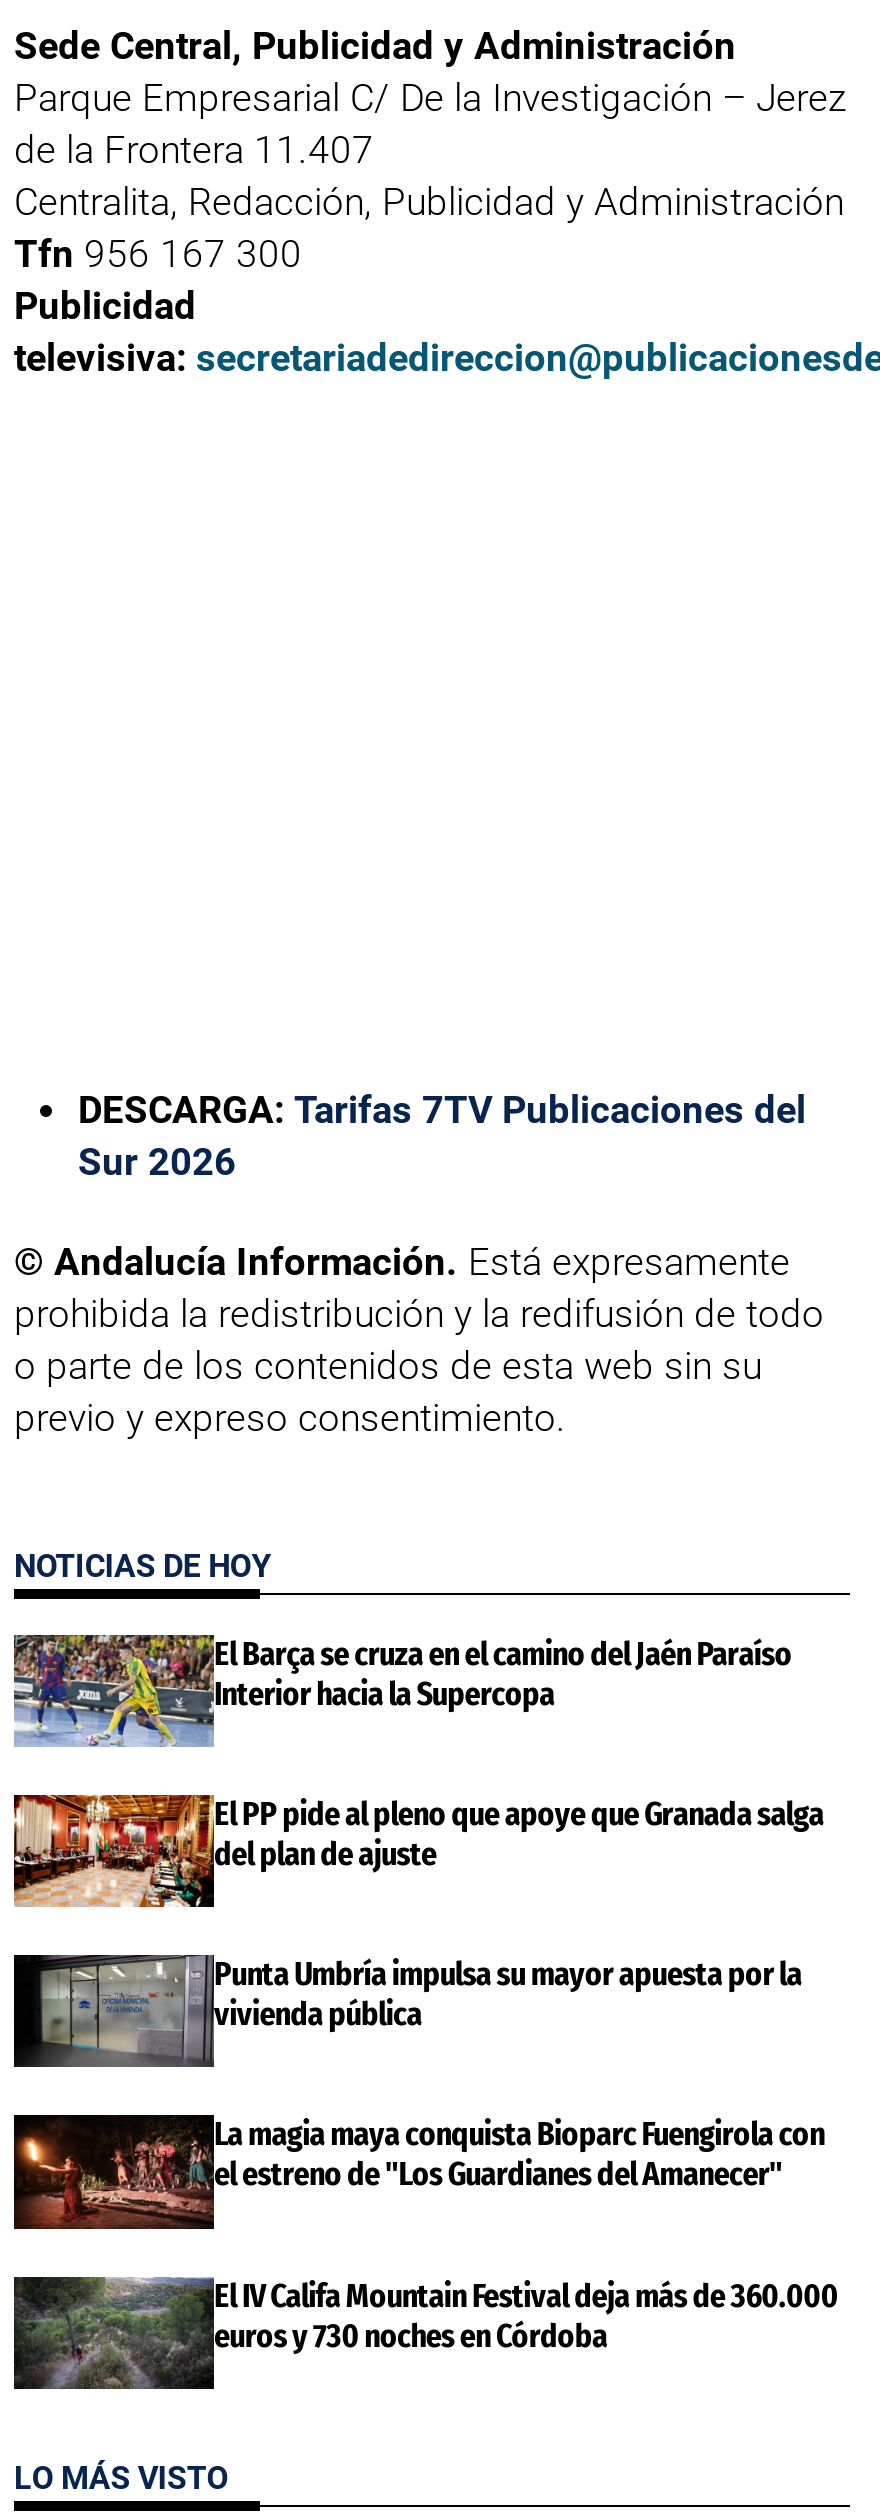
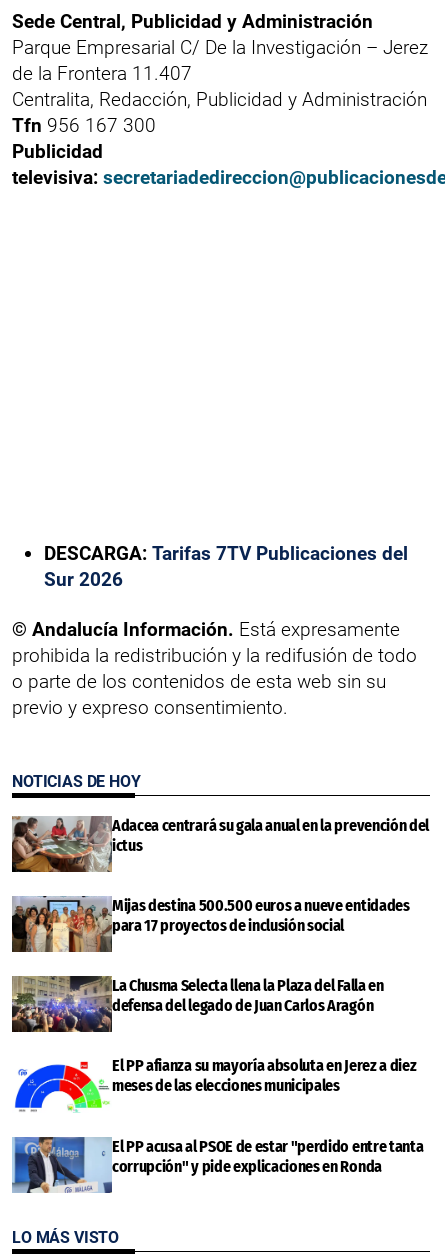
[14,1633,792,1747] [image] | El Barça se cruza en el camino del Jaén Paraíso | Interior hacia la Supercopa -> [11,816,429,873] [image] | Adacea centrará su gala anual en la prevención del | ictus
[12,1793,824,1907] [image] | El PP pide al pleno que apoye que Granada salga | del plan de ajuste -> [11,895,410,953] [image] | Mijas destina 500.500 euros a nueve entidades | para 17 proyectos de inclusión social
[12,1953,802,2069] [image] | Punta Umbría impulsa su mayor apuesta por la | vivienda pública -> [11,975,384,1033] [image] | La Chusma Selecta llena la Plaza del Falla en | defensa del legado de Juan Carlos Aragón
[12,2113,825,2231] [image] | La magia maya conquista Bioparc Fuengirola con | el estreno de "Los Guardianes del Amanecer" -> [12,1056,416,1113] [image] | El PP afianza su mayoría absoluta en Jerez a diez | meses de las elecciones municipales
[12,2275,838,2391] [image] | El IV Califa Mountain Festival deja más de 360.000 | euros y 730 noches en Córdoba -> [11,1136,423,1194] [image] | El PP acusa al PSOE de estar "perdido entre tanta | corrupción" y pide explicaciones en Ronda

